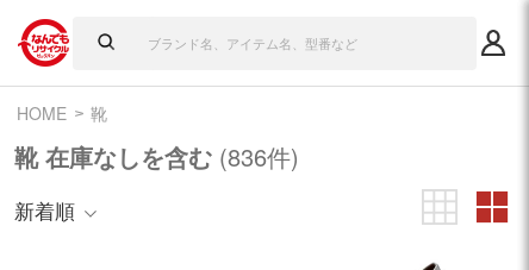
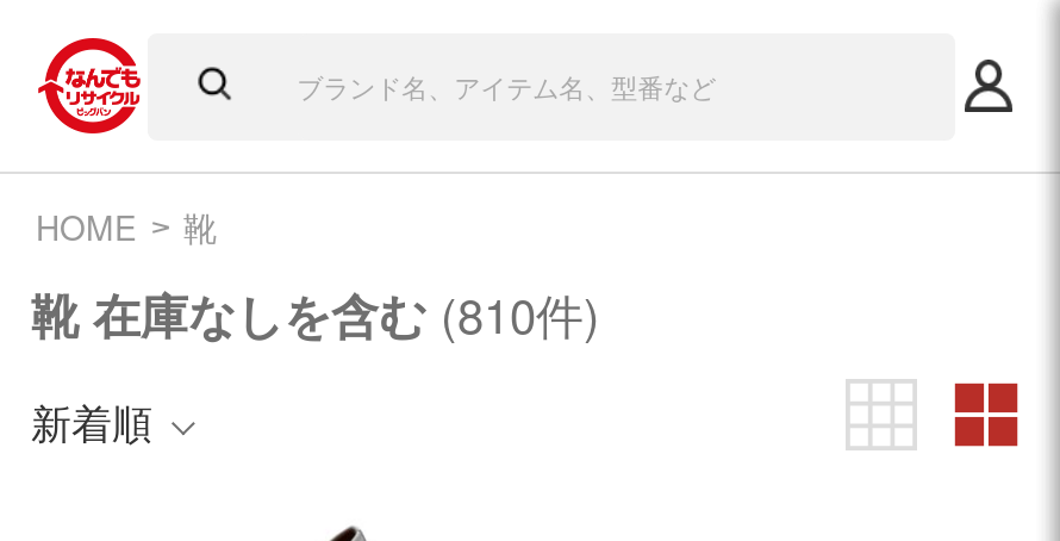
[14,139,299,174] 靴 在庫なしを含む(836件) -> [31,279,600,348] 靴 在庫なしを含む(810件)

